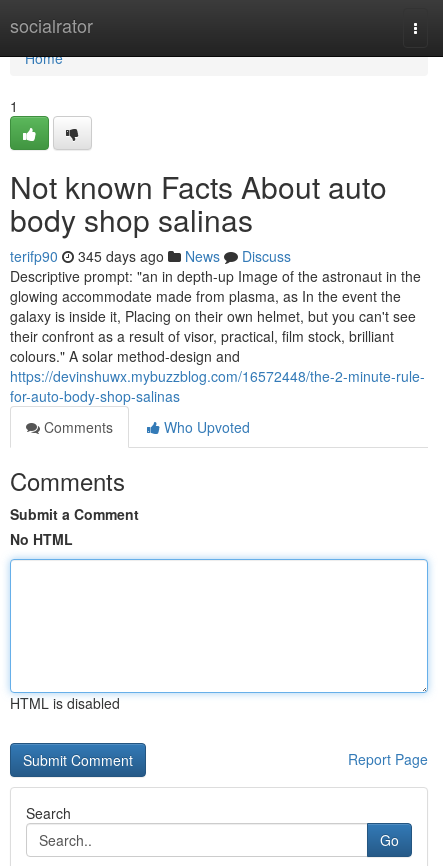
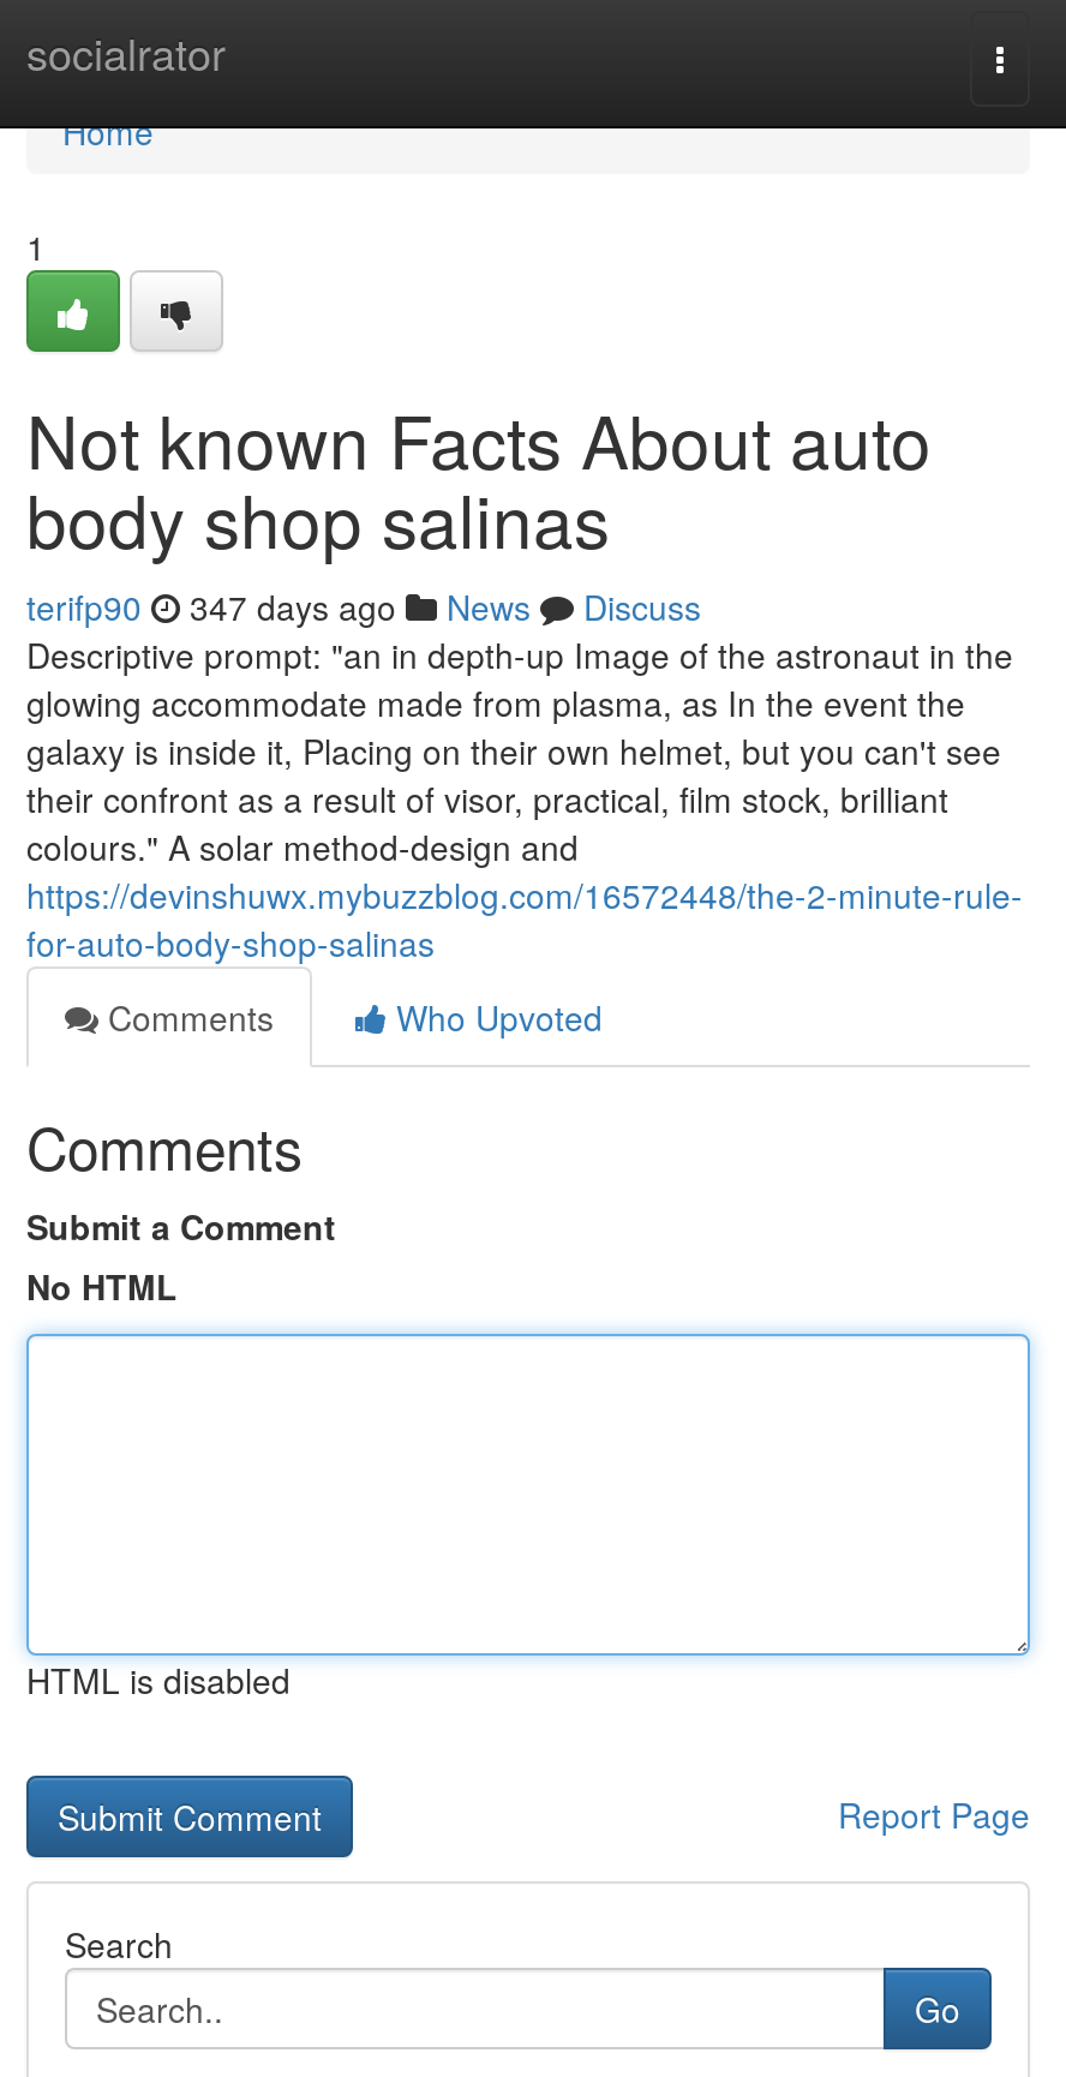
[10,246,291,266] terifp90 345 days ago News Discuss -> [26,582,701,630] terifp90 347 days ago News Discuss

